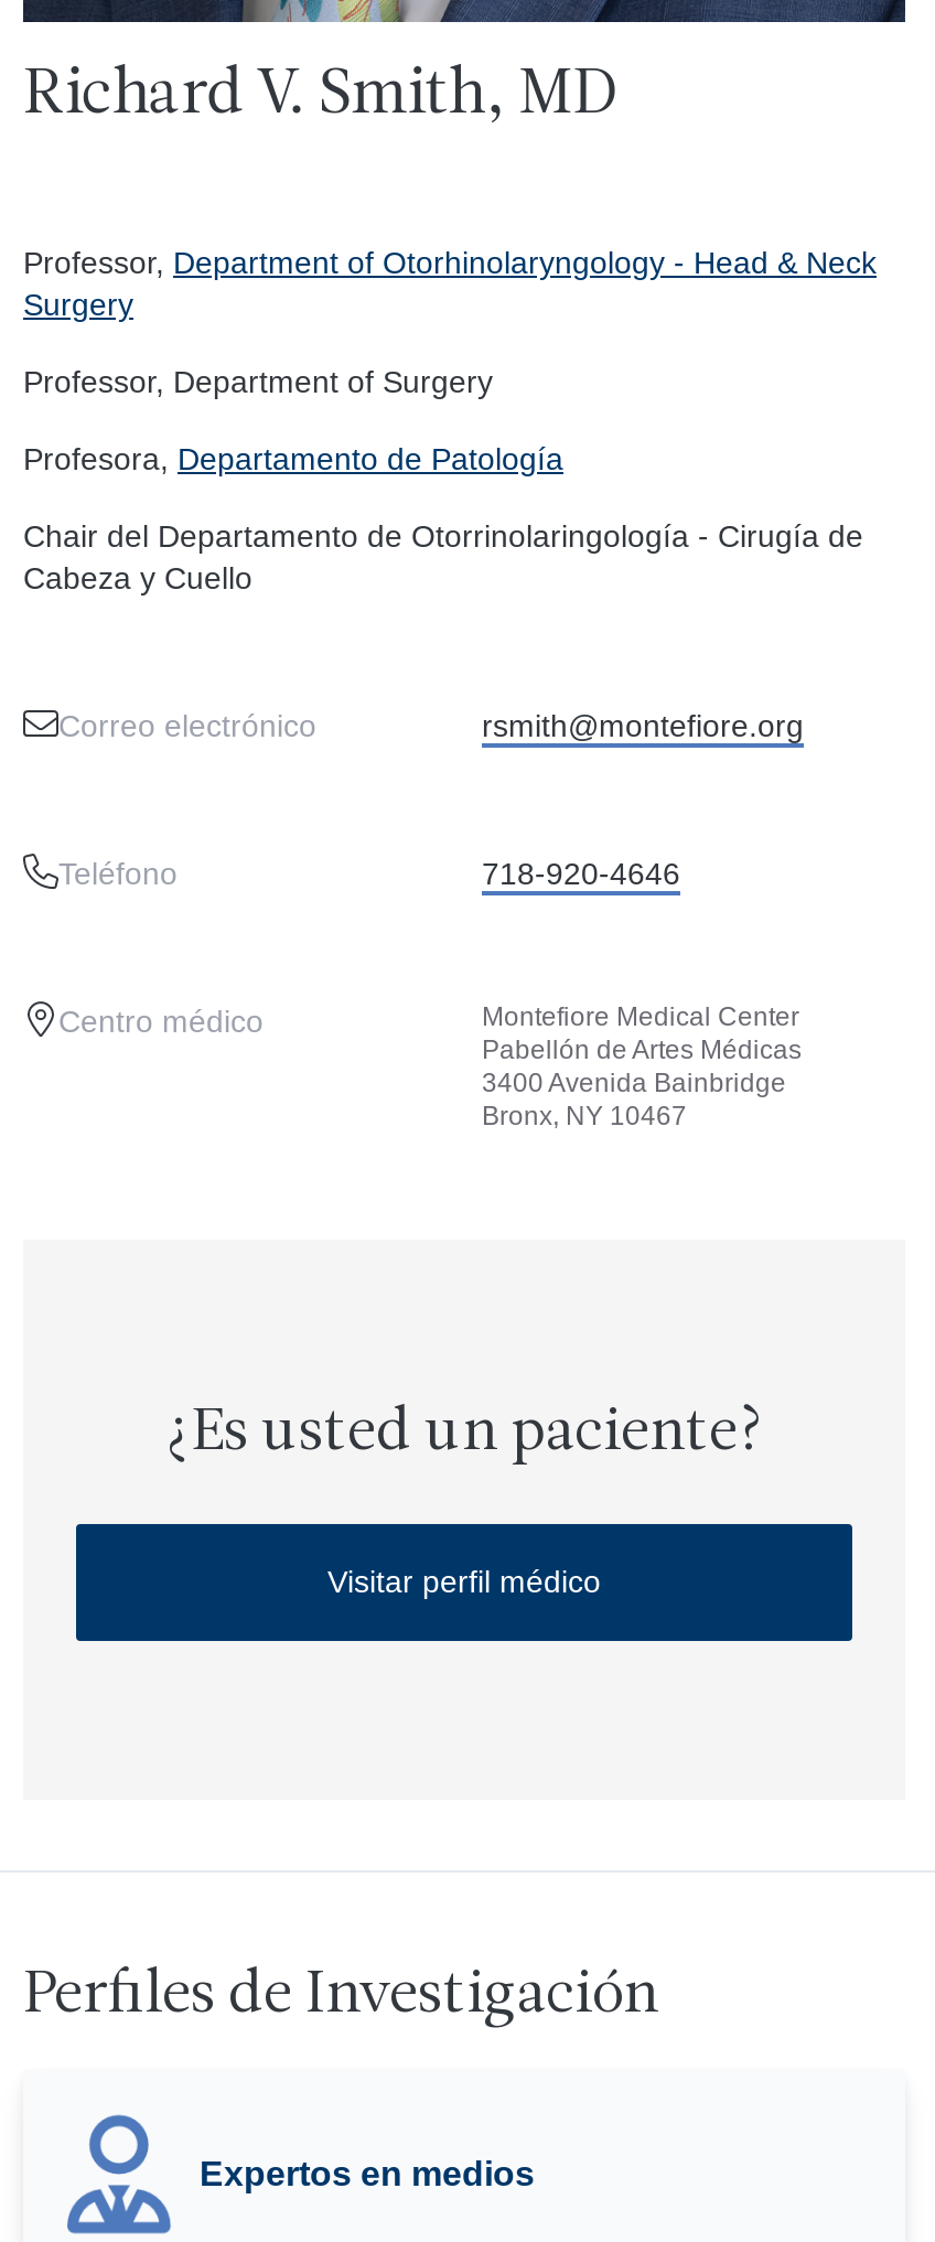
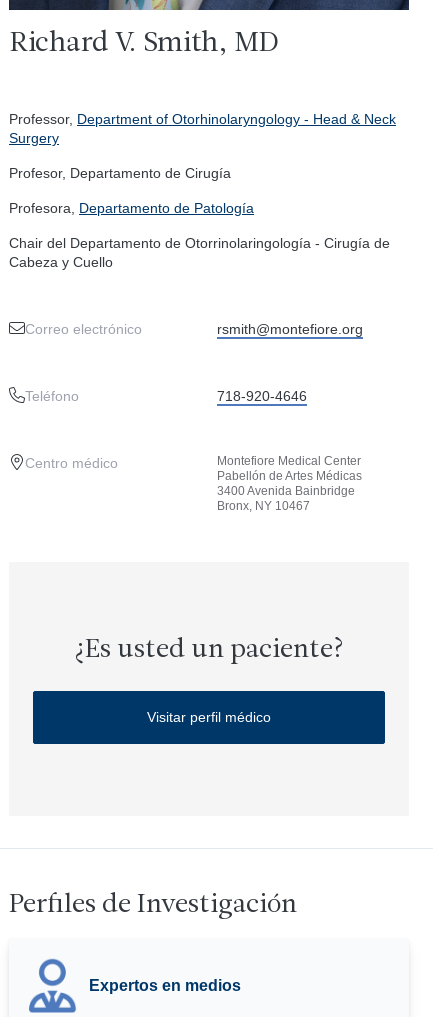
[23,364,493,399] Professor, Department of Surgery -> [9,165,231,181] Profesor, Departamento de Cirugía

